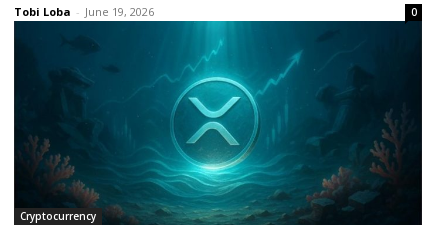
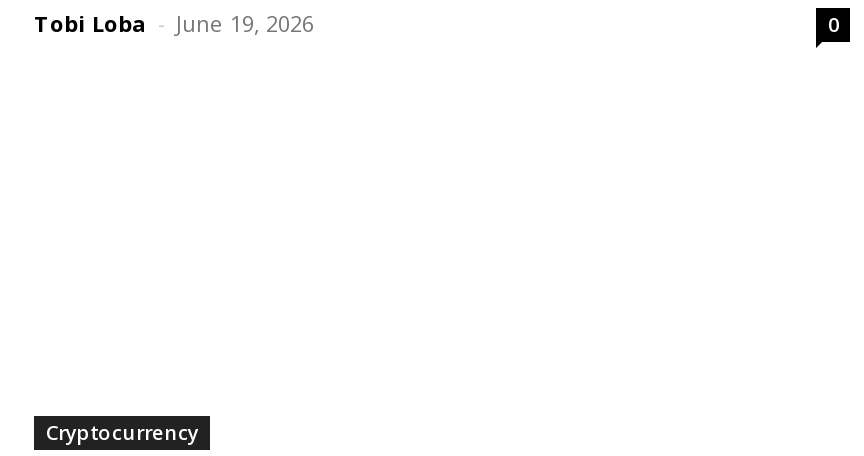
[13,20,423,226] [image] -> none

